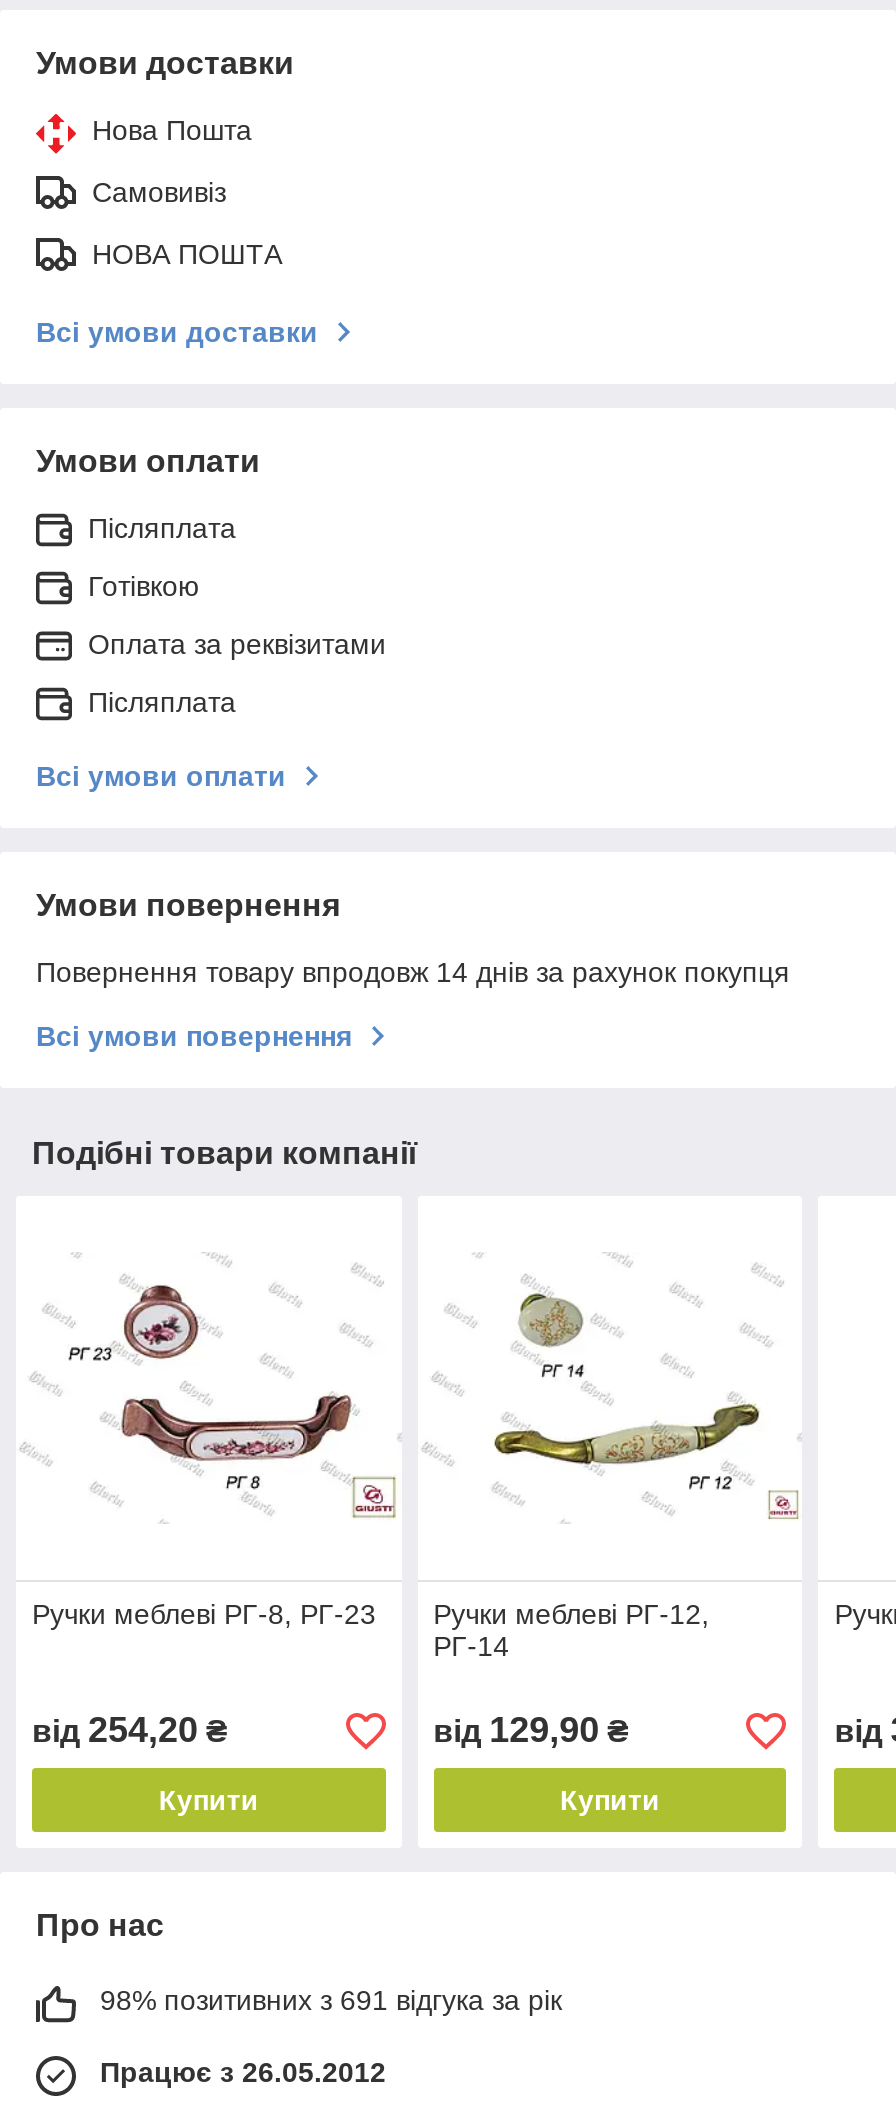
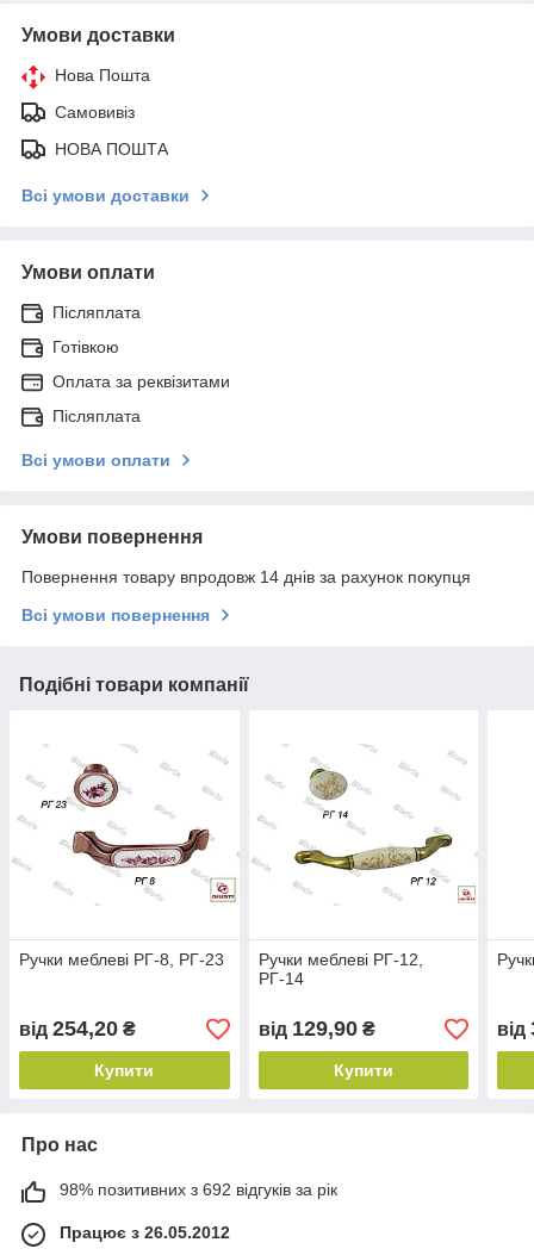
[100,1985,562,2017] 98% позитивних з 691 відгука за рік -> [60,1180,337,1199] 98% позитивних з 692 відгуків за рік

